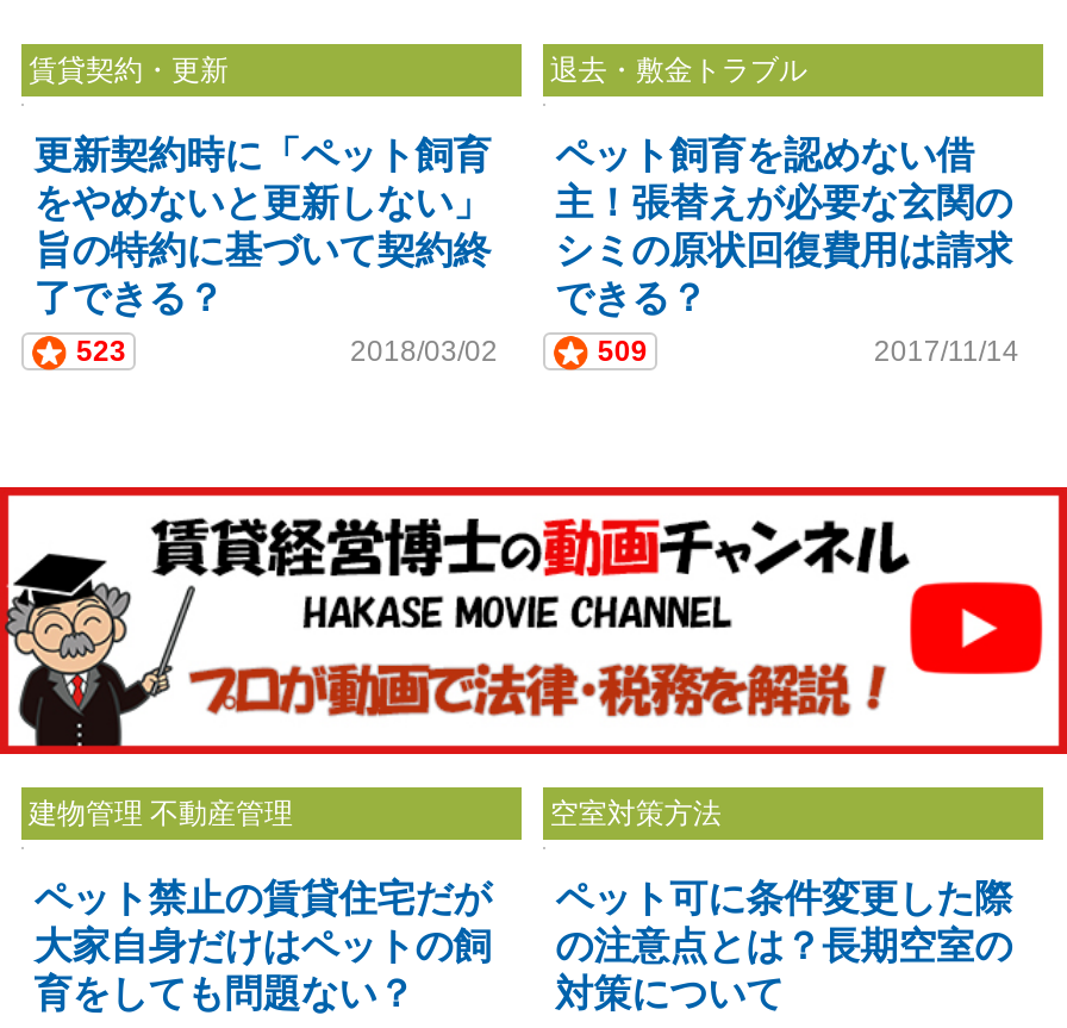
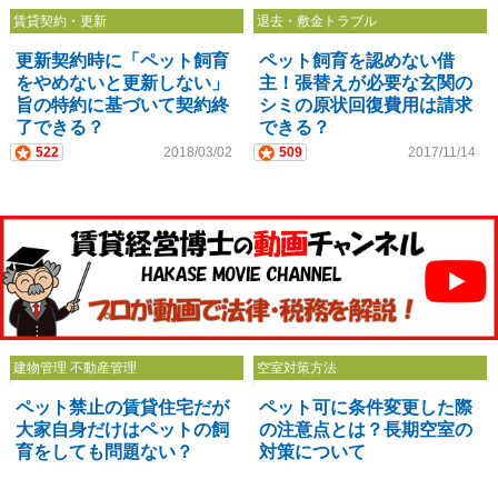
[76,334,126,367] 523 -> [36,144,59,160] 522

